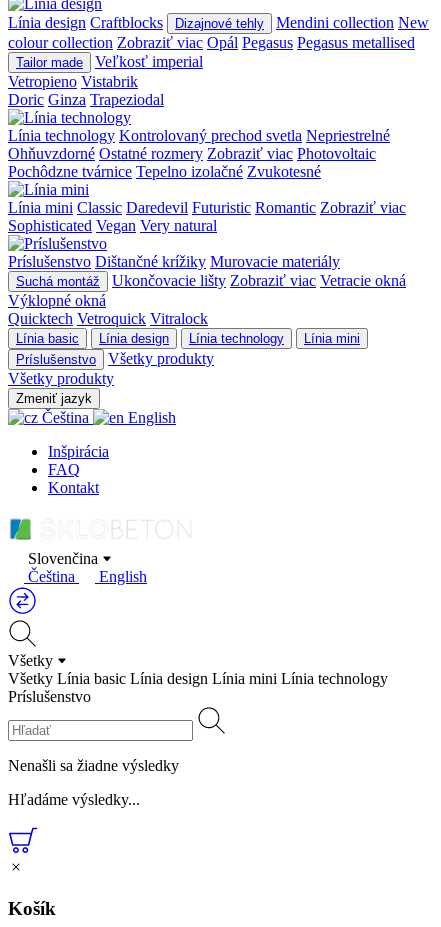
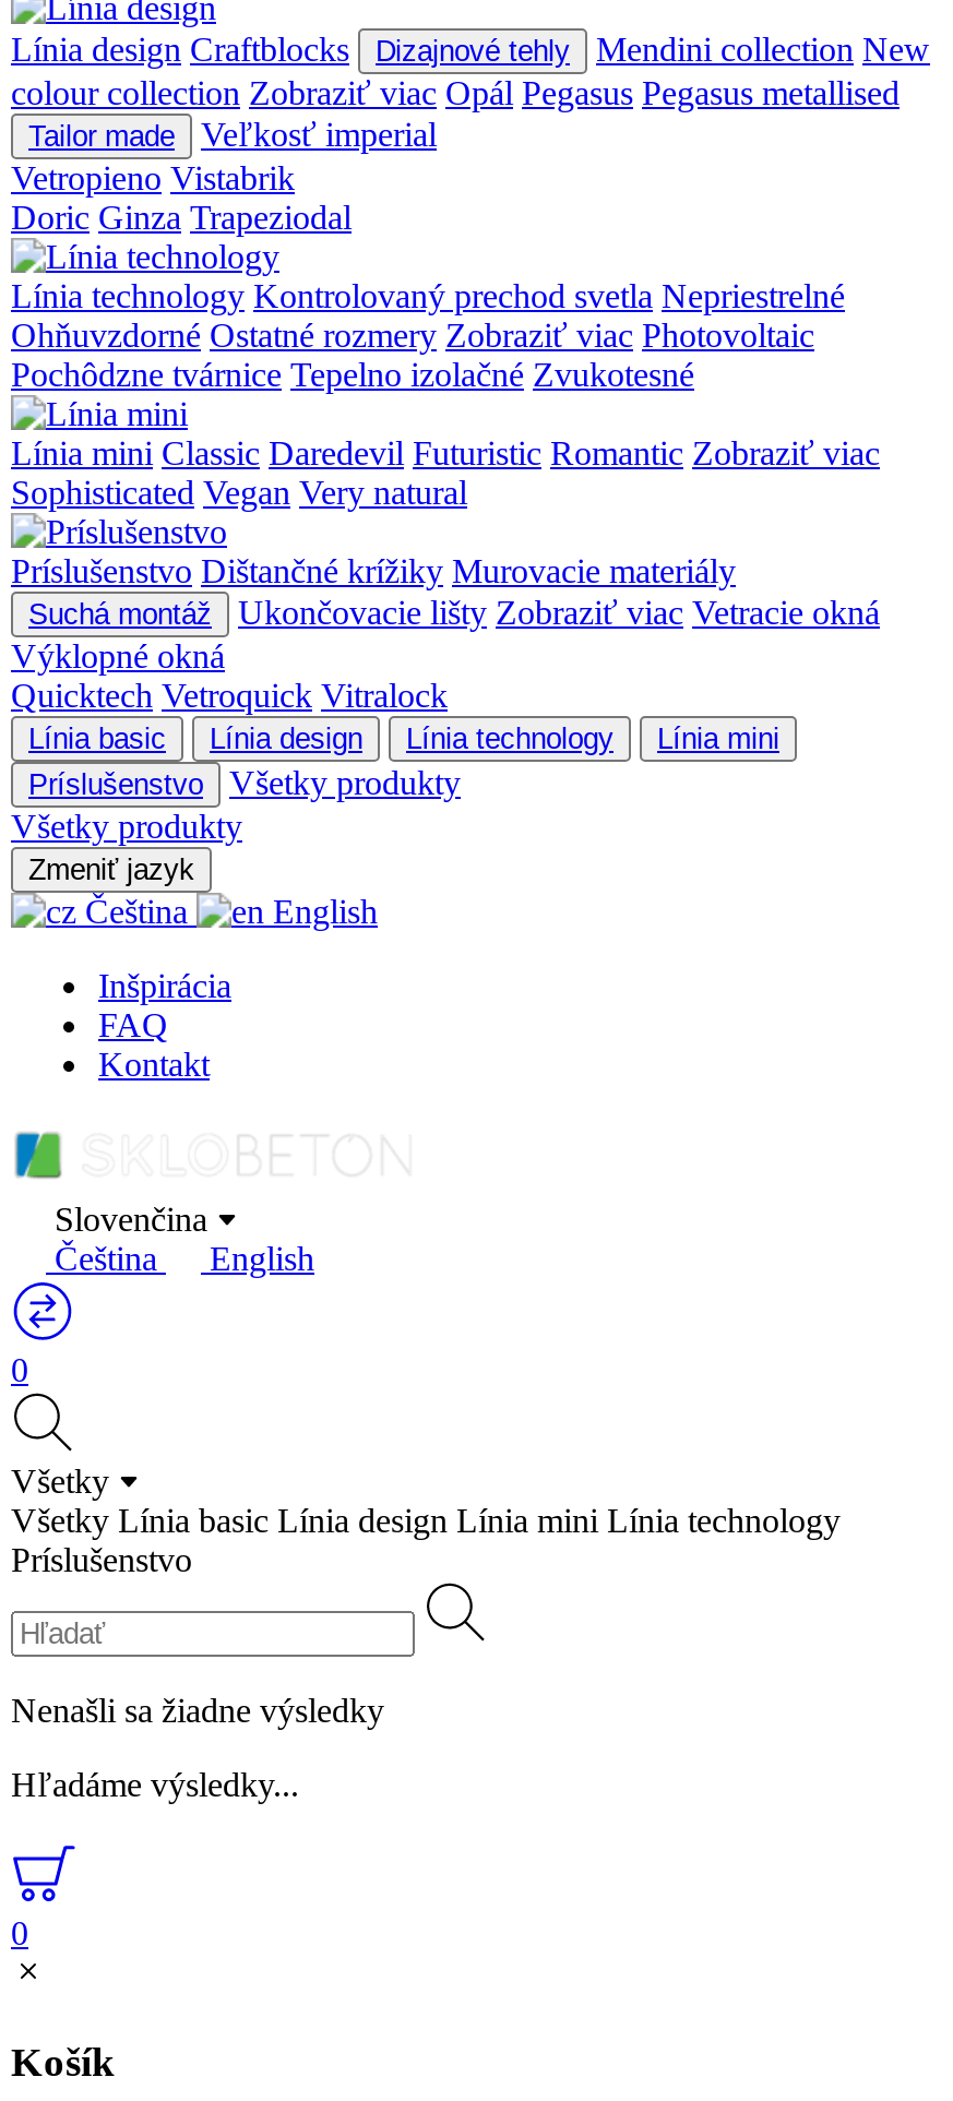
none -> [11,1351,28,1388] 0
none -> [11,1914,28,1951] 0

